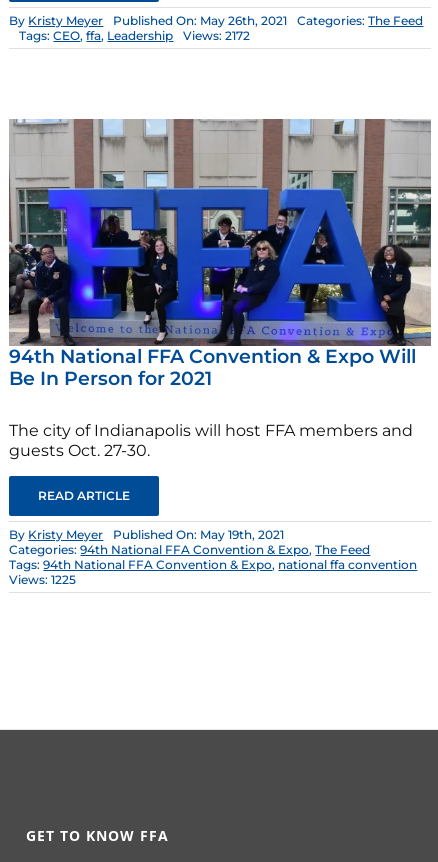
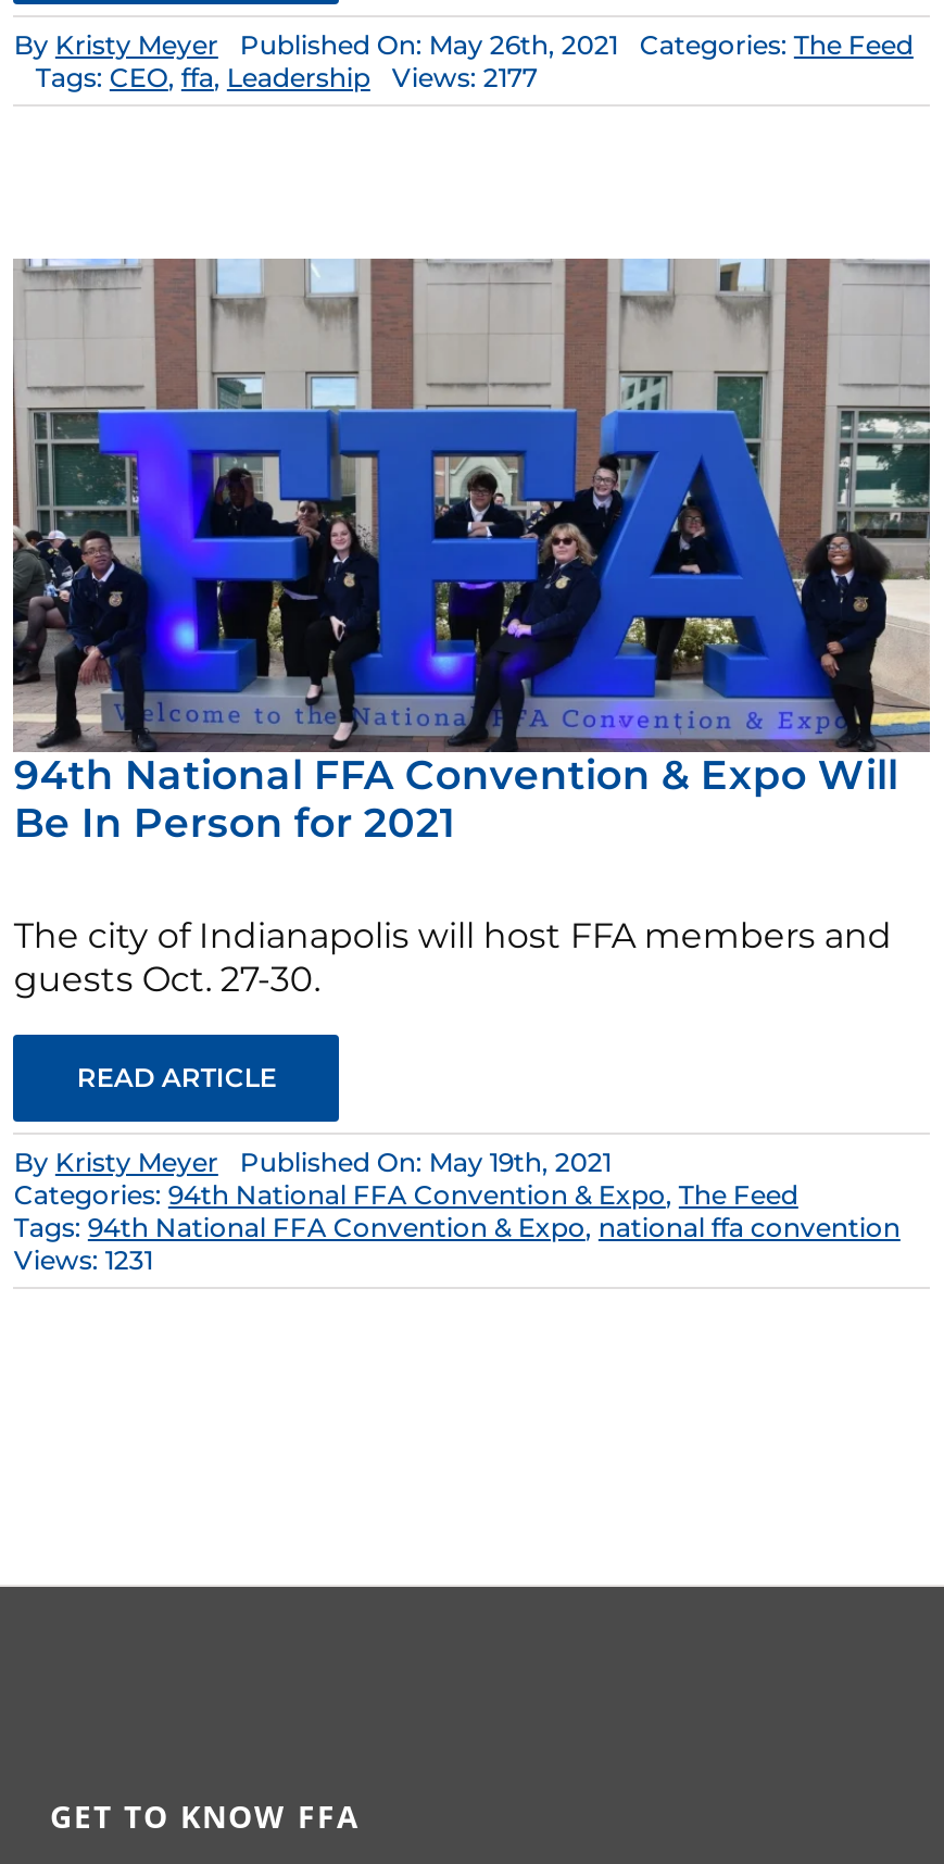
[19,28,250,43] Tags: CEO,ffa, Leadership Views: 2172 -> [36,61,538,94] Tags: CEO,ffa, Leadership Views: 2177
[9,572,76,587] Views: 1225 -> [14,1244,153,1276] Views: 1231

